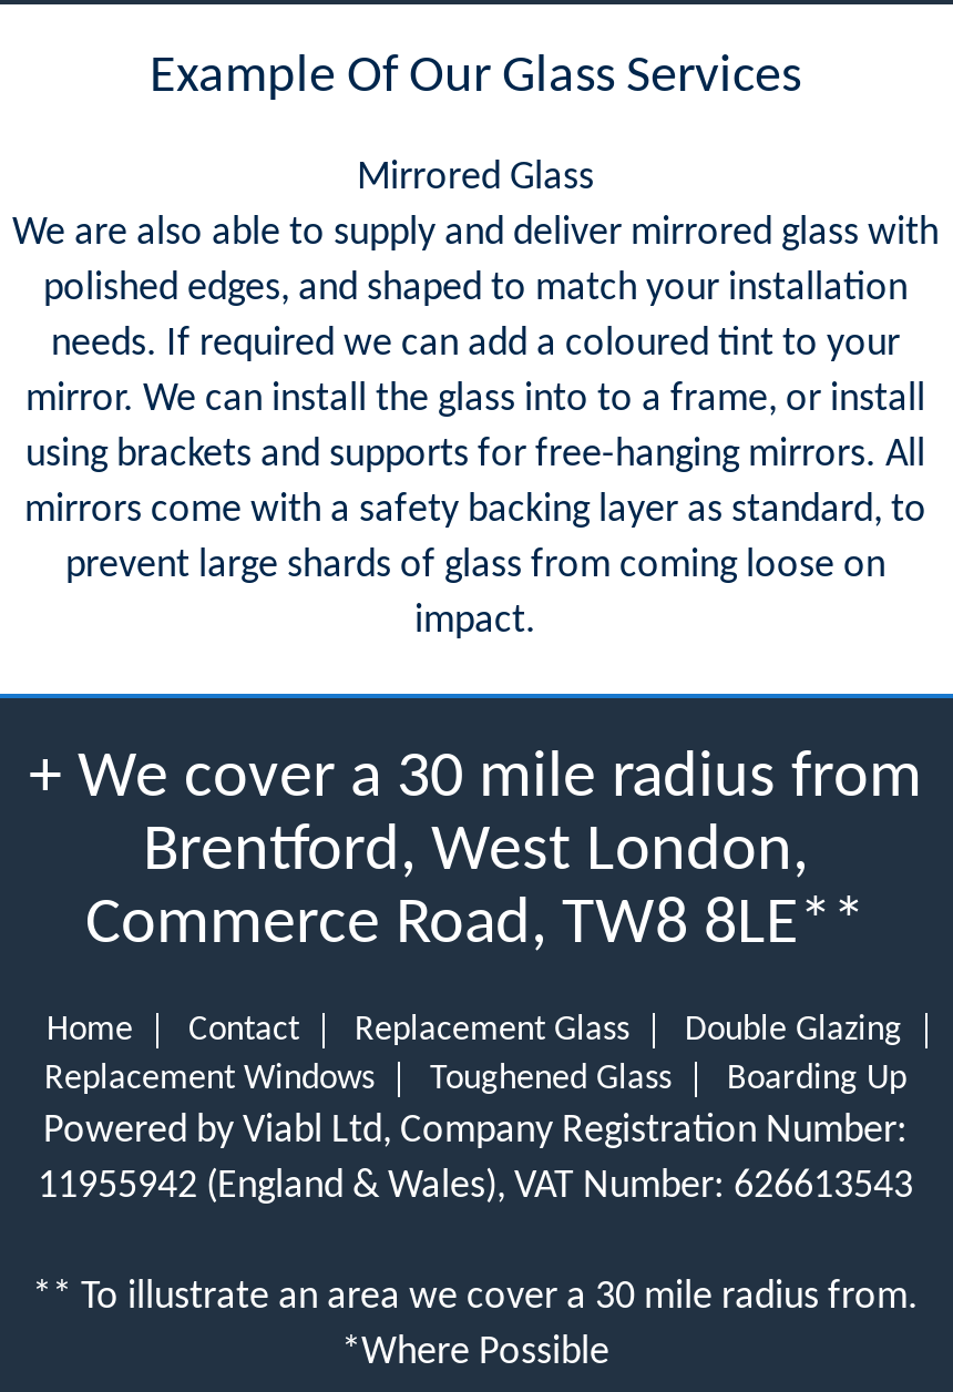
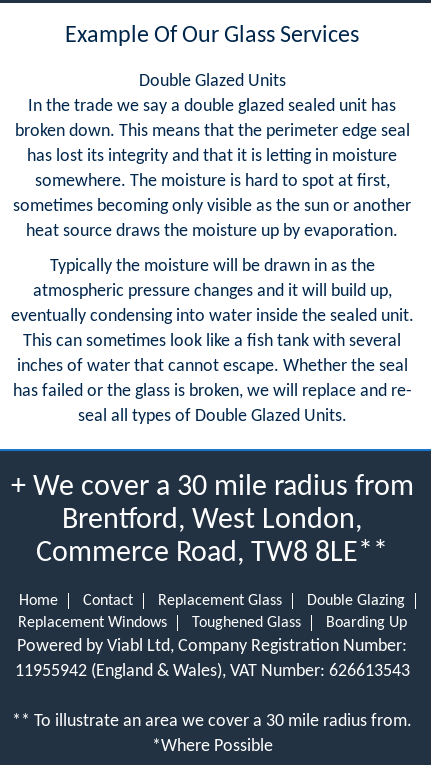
[12,156,939,642] Mirrored Glass | We are also able to supply and deliver mirrored glass with | polished edges, and shaped to match your installation | needs. If required we can add a coloured tint to your | mirror. We can install the glass into to a frame, or install | using brackets and supports for free-hanging mirrors. All | mirrors come with a safety backing layer as standard, to | prevent large shards of glass from coming loose on | impact. -> [10,71,413,425] Double Glazed Units | In the trade we say a double glazed sealed unit has | broken down. This means that the perimeter edge seal | has lost its integrity and that it is letting in moisture | somewhere. The moisture is hard to spot at first, | sometimes becoming only visible as the sun or another | heat source draws the moisture up by evaporation. | Typically the moisture will be drawn in as the | atmospheric pressure changes and it will build up, | eventually condensing into water inside the sealed unit. | This can sometimes look like a fish tank with several | inches of water that cannot escape. Whether the seal | has failed or the glass is broken, we will replace and re- | seal all types of Double Glazed Units.

